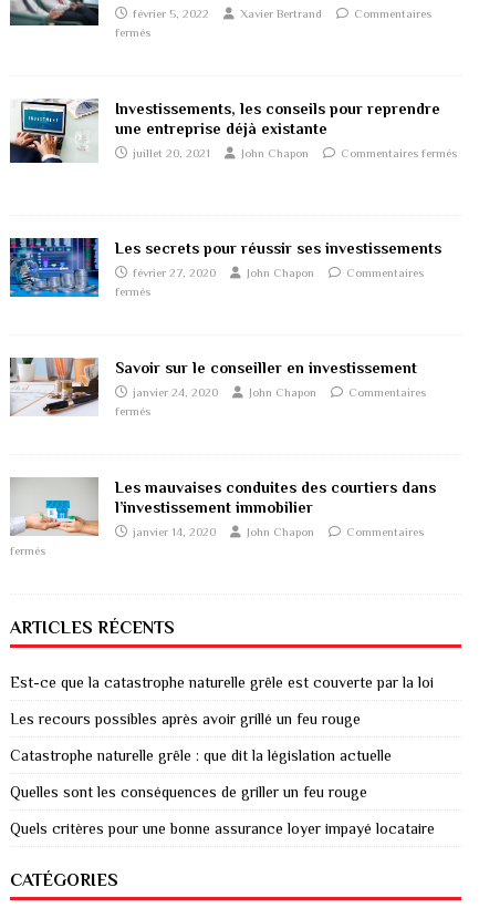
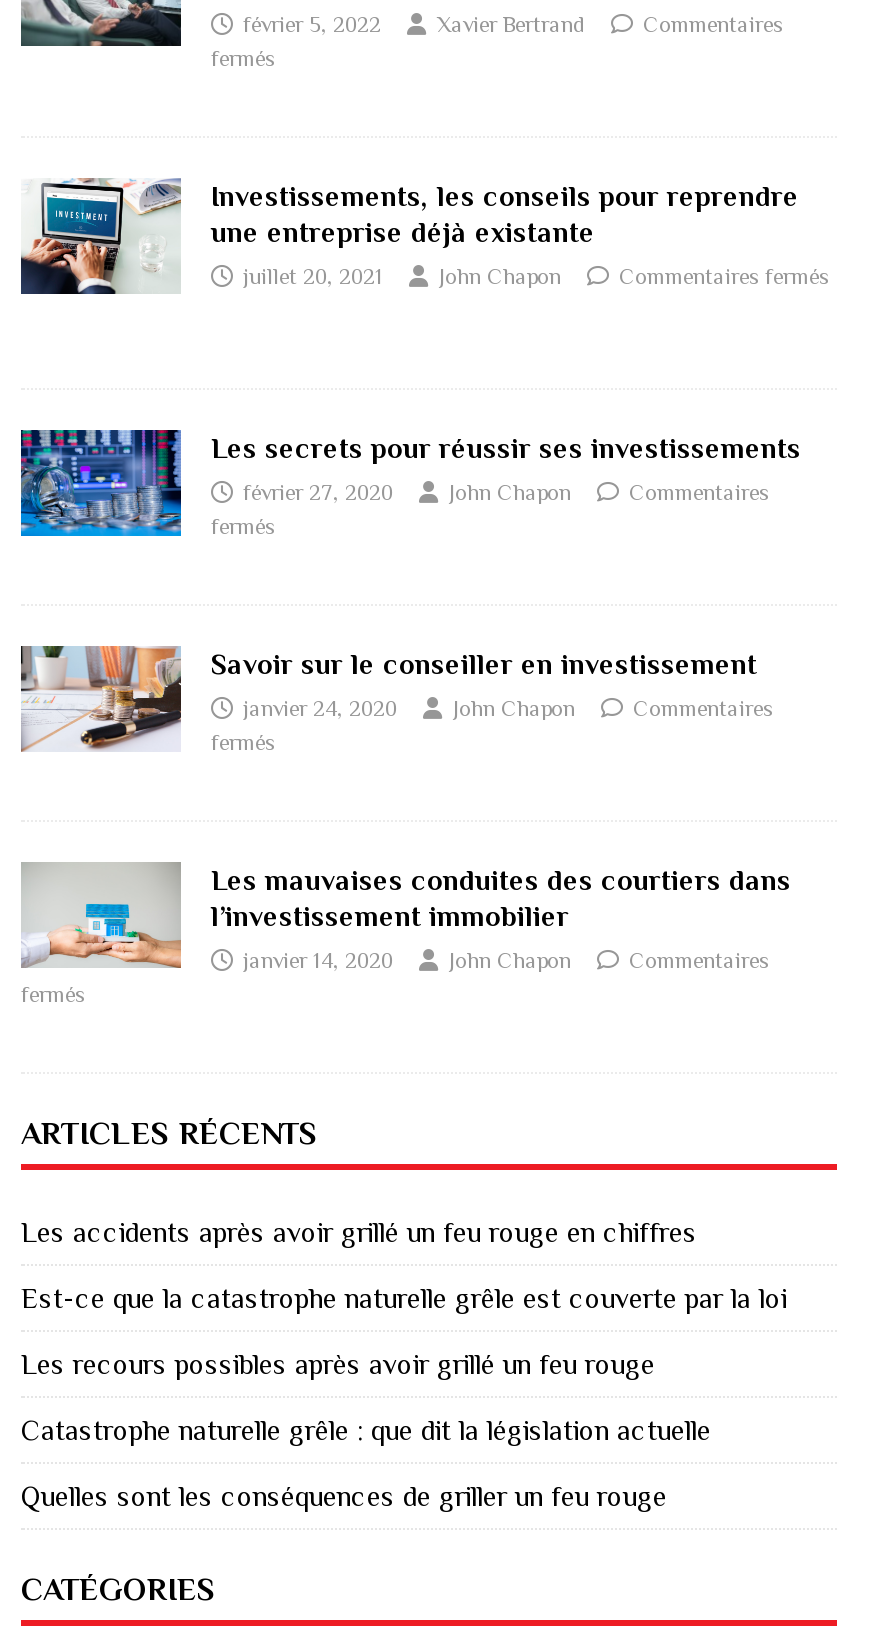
none -> [21,1215,697,1247] Les accidents après avoir grillé un feu rouge en chiffres
moved [10,673,434,800] -> [21,1281,787,1511]: Est-ce que la catastrophe naturelle grêle est couverte par la loi | Les recours possibles après avoir grillé un feu rouge | Catastrophe naturelle grêle : que dit la législation actuelle | Quelles sont les conséquences de griller un feu rouge
[10,819,435,837] Quels critères pour une bonne assurance loyer impayé locataire -> none

